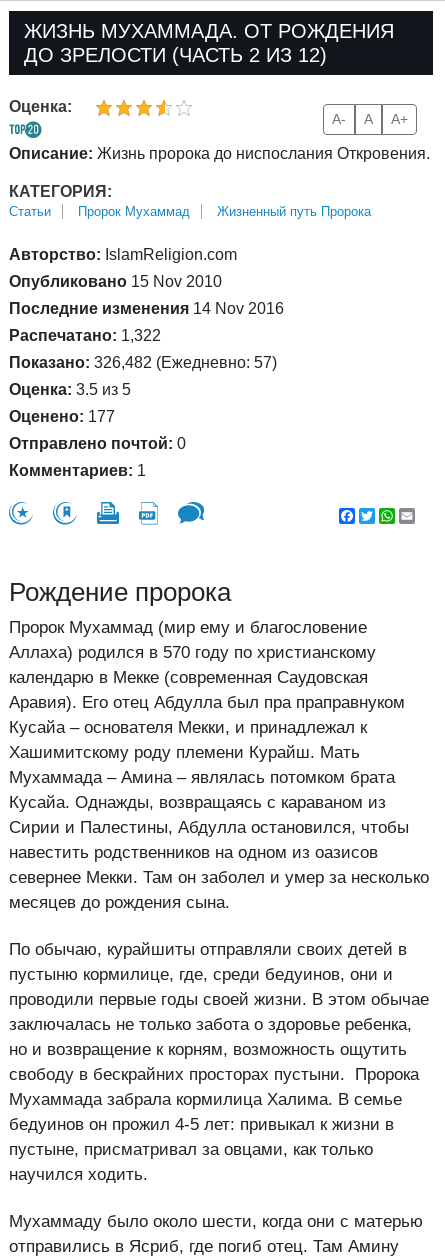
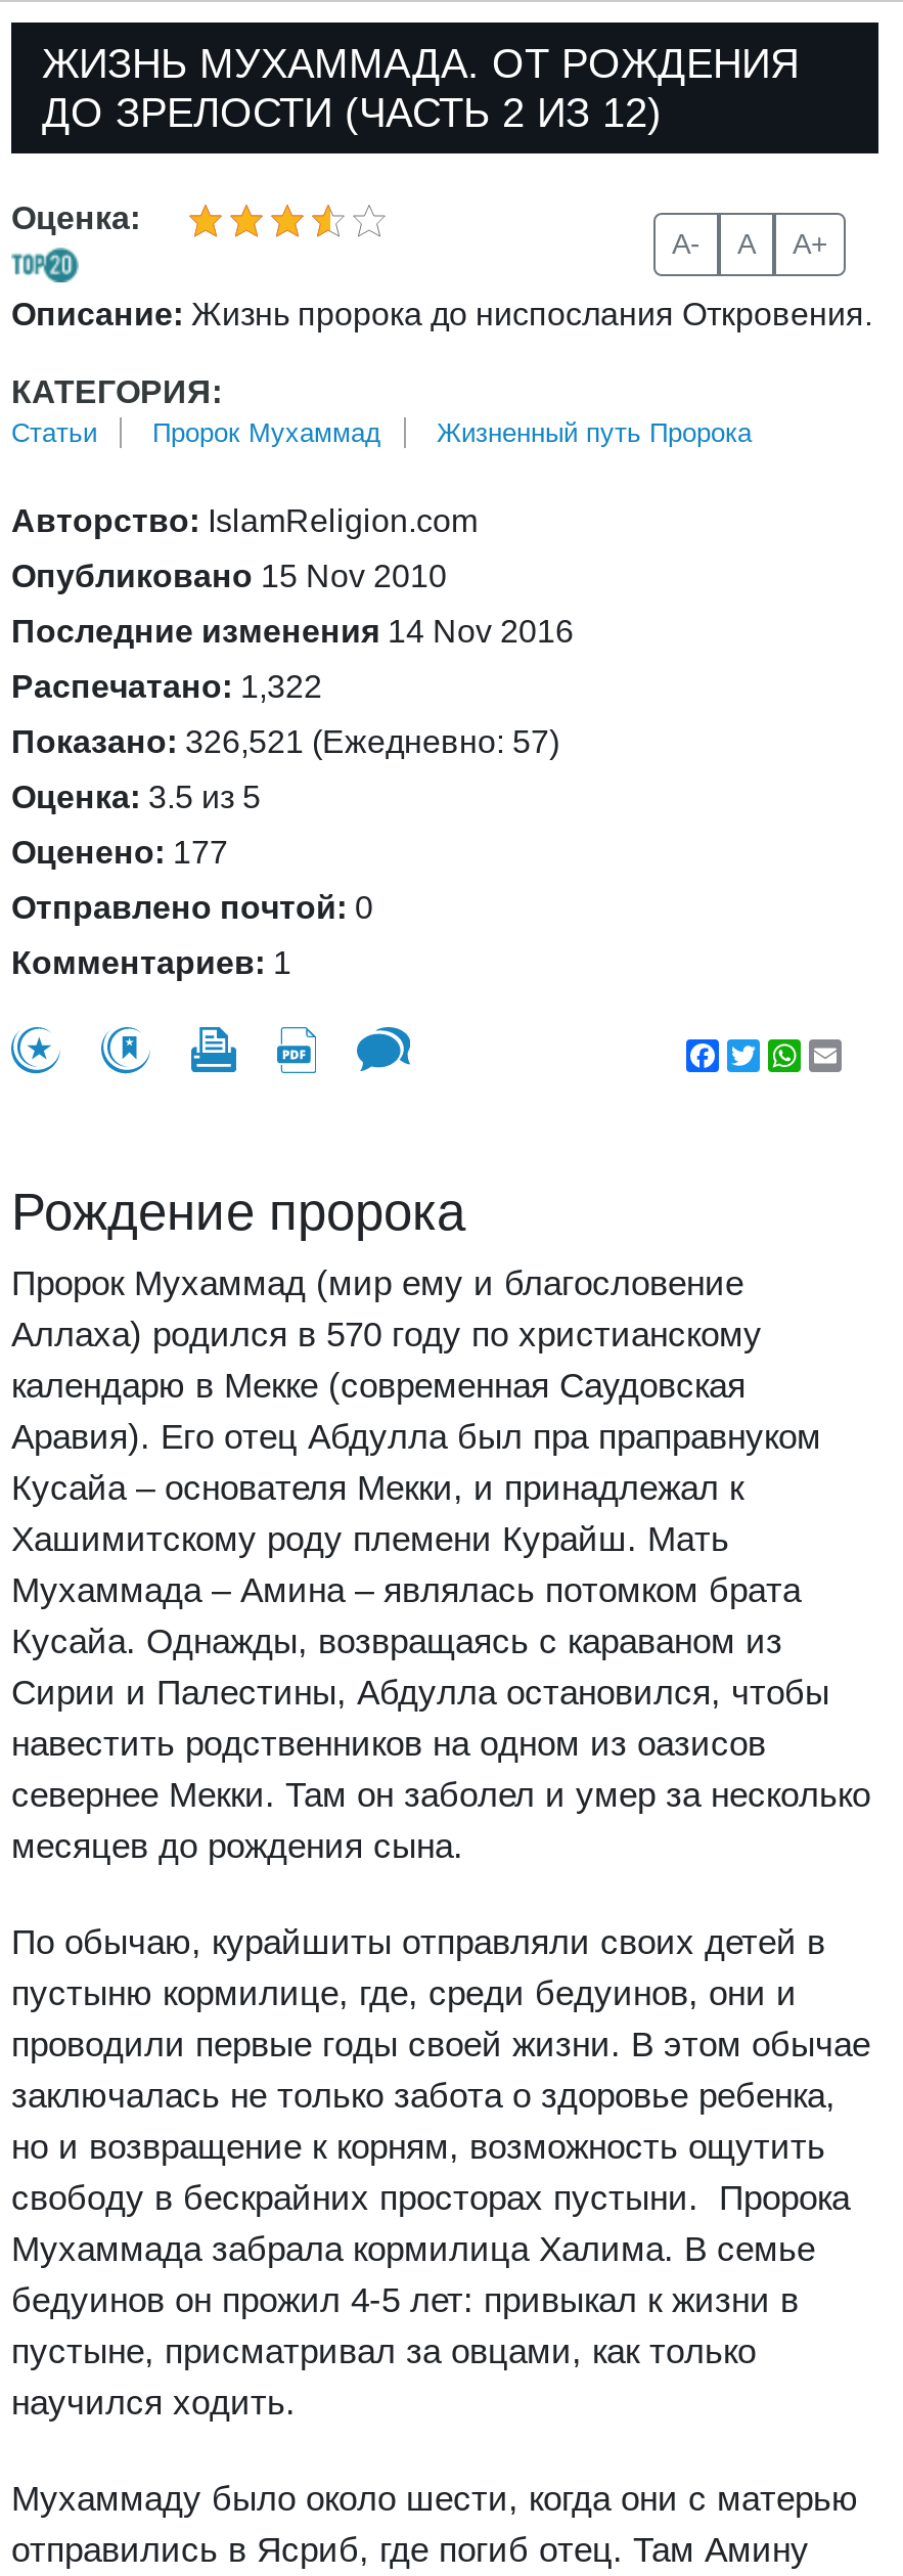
[9,354,277,371] Показано: 326,482 (Ежедневно: 57) -> [11,725,559,759] Показано: 326,521 (Ежедневно: 57)

